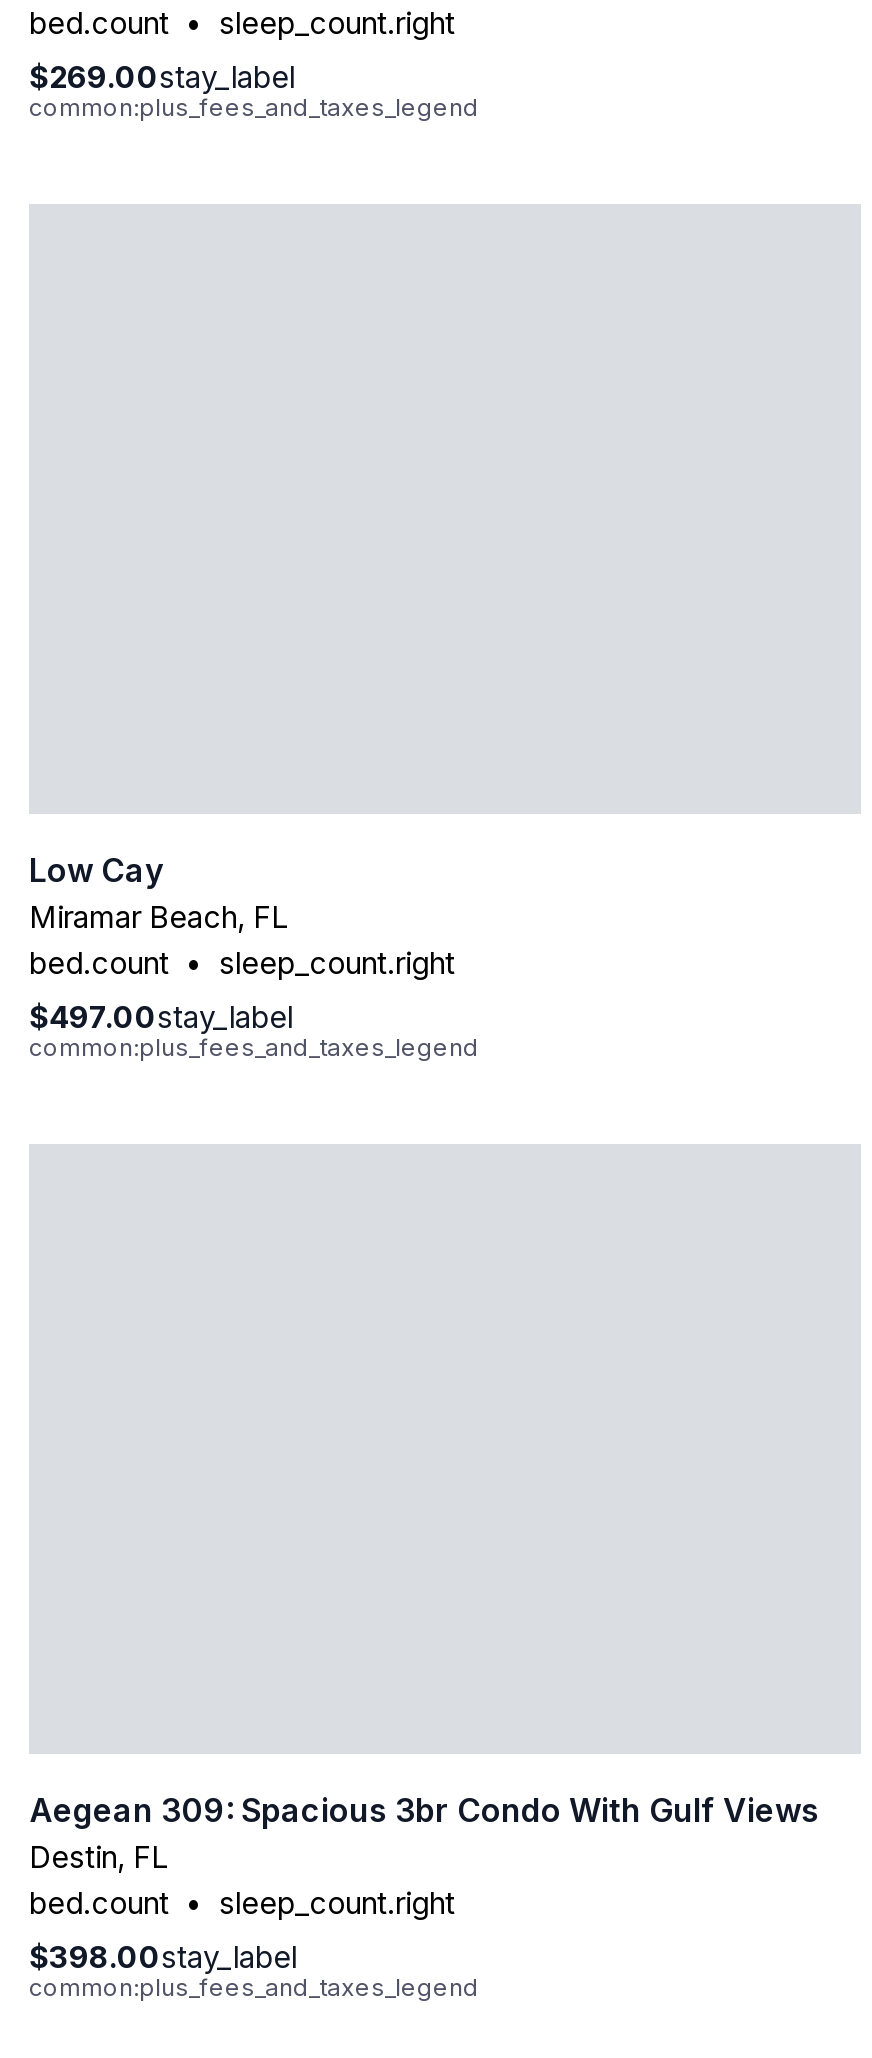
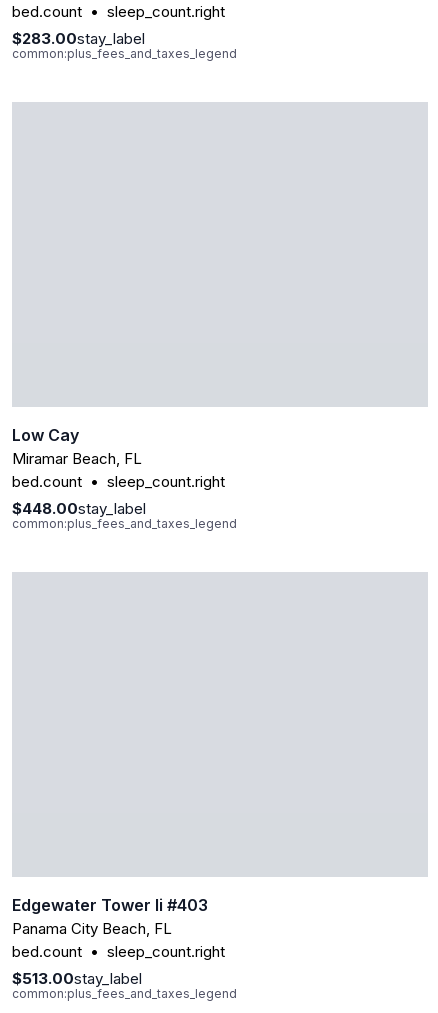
[29,58,295,96] $269.00stay_label -> [12,29,145,48] $283.00stay_label
[29,998,293,1036] $497.00stay_label -> [12,499,146,518] $448.00stay_label
[29,1790,819,1876] Aegean 309: Spacious 3br Condo With Gulf Views | Destin, FL -> [12,895,208,938] Edgewater Tower Ii #403 | Panama City Beach, FL
[29,1938,297,1976] $398.00stay_label -> [12,969,142,988] $513.00stay_label

